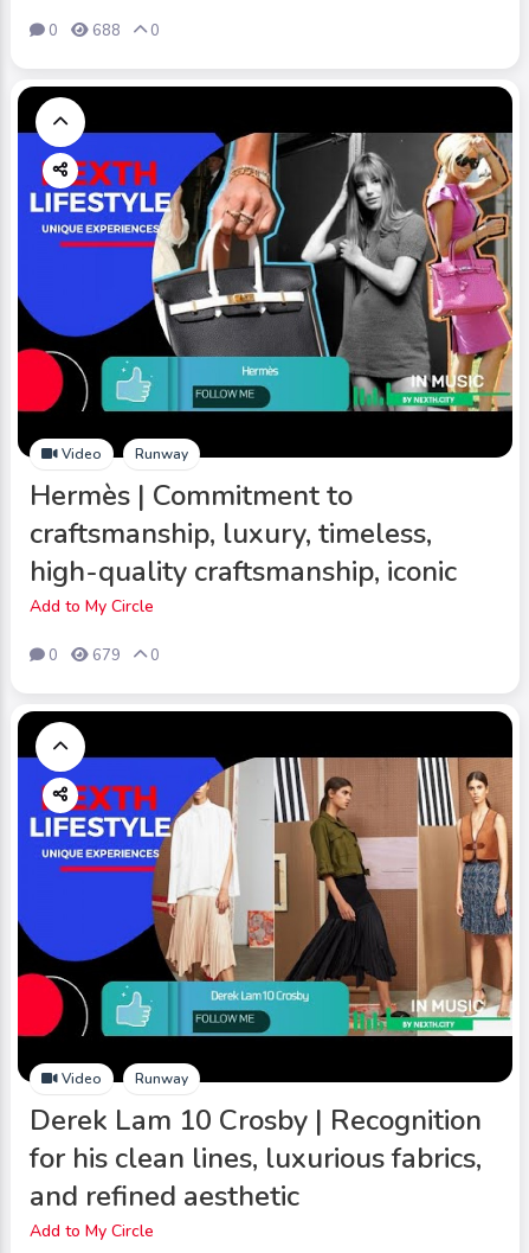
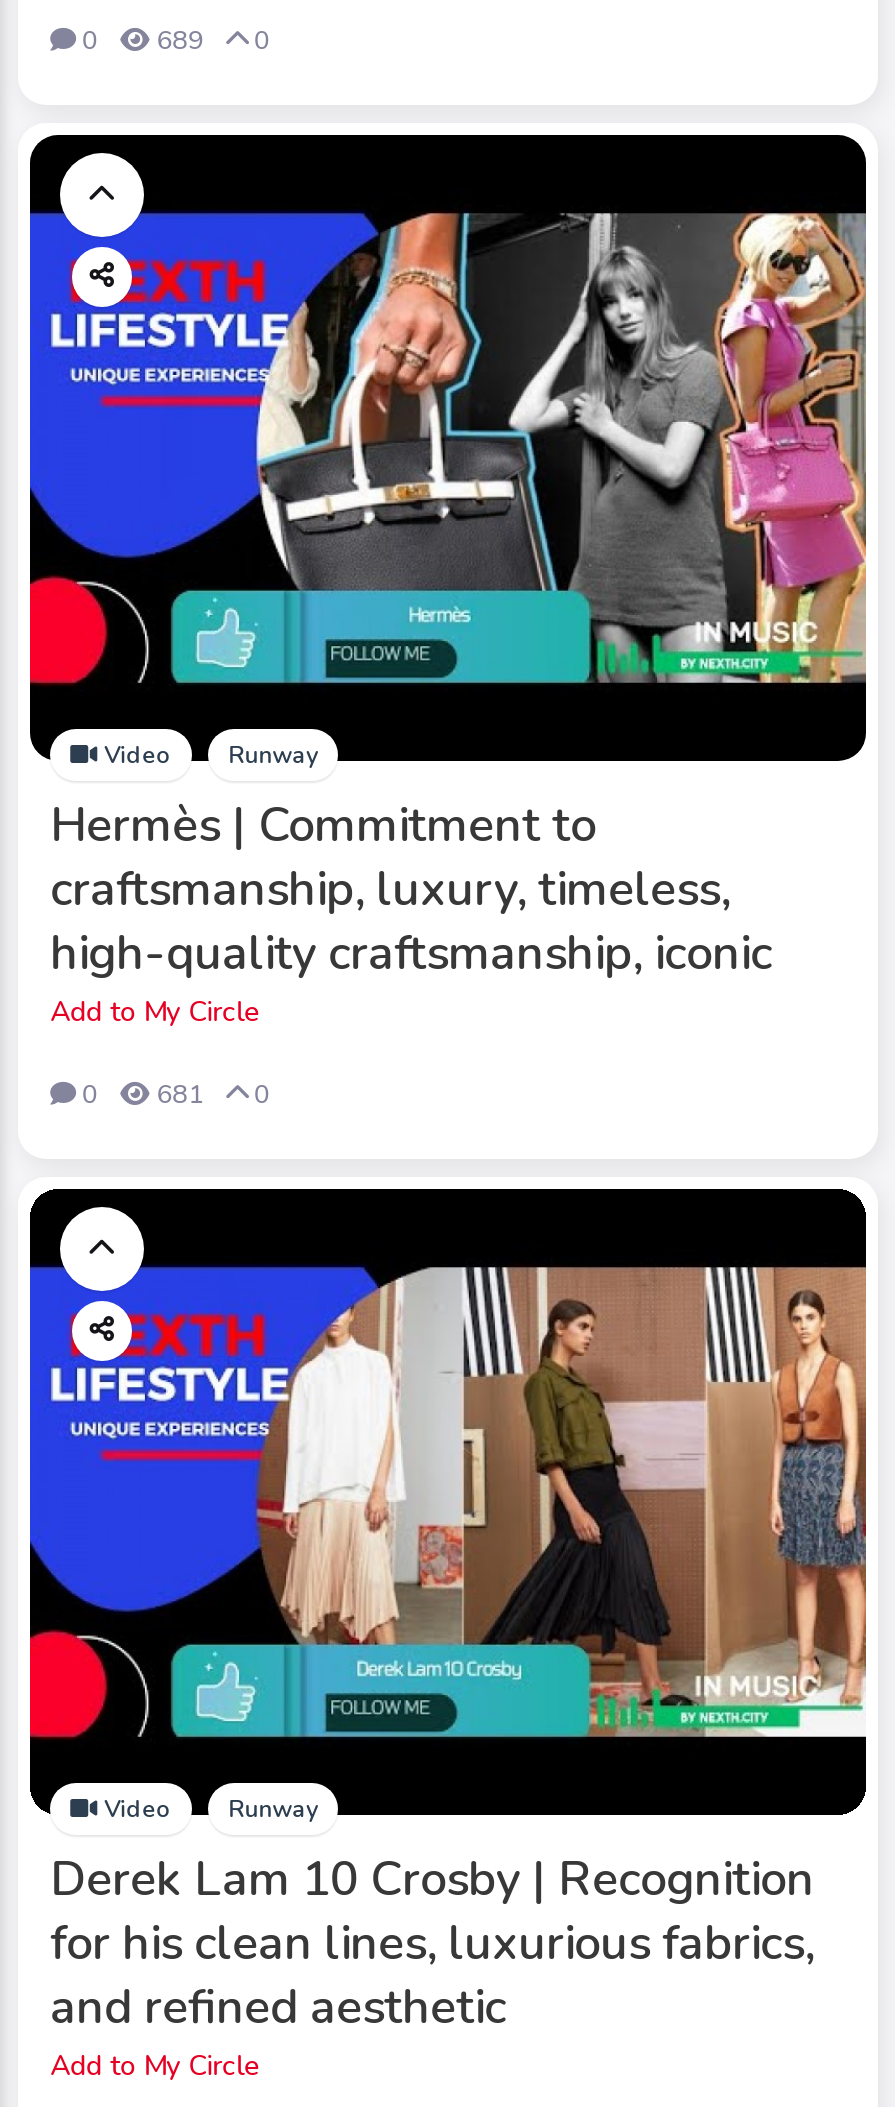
[45,20,160,41] 0 688 0 -> [76,22,270,58] 0 689 0
[45,645,160,666] 0 679 0 -> [76,1076,270,1112] 0 681 0

